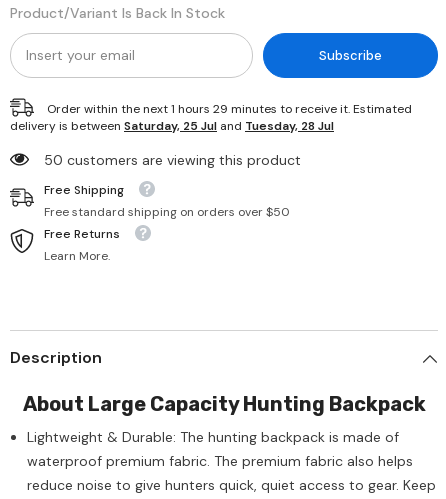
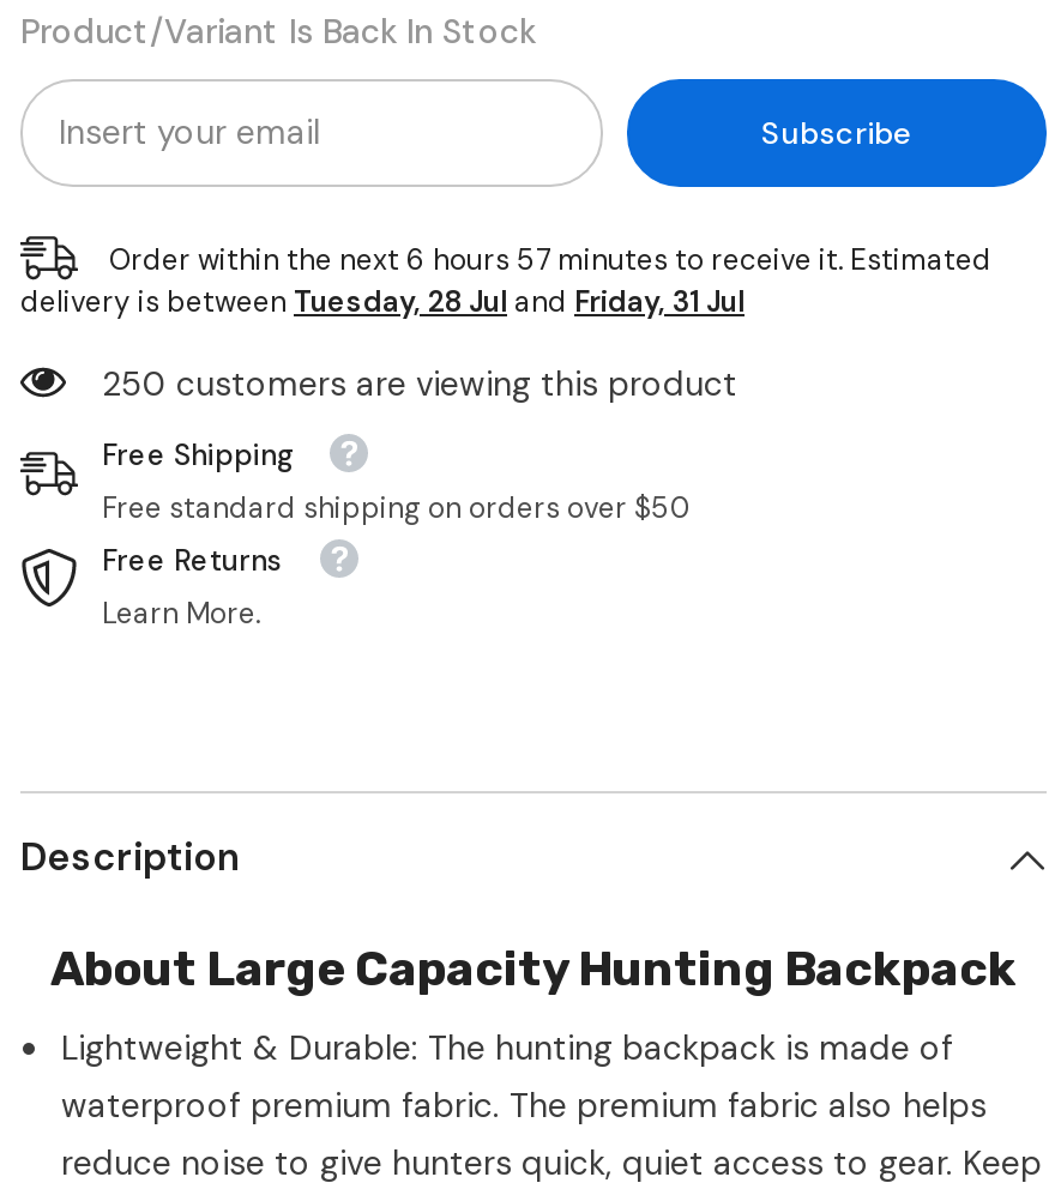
[47,101,412,117] Order within the next 1 hours 29 minutes to receive it. Estimated -> [109,241,991,280] Order within the next 6 hours 57 minutes to receive it. Estimated
[10,118,334,134] delivery is between Saturday, 25 Jul and Tuesday, 28 Jul -> [20,283,744,321] delivery is between Tuesday, 28 Jul and Friday, 31 Jul
[44,151,301,169] 50 customers are viewing this product -> [102,362,737,405] 250 customers are viewing this product

